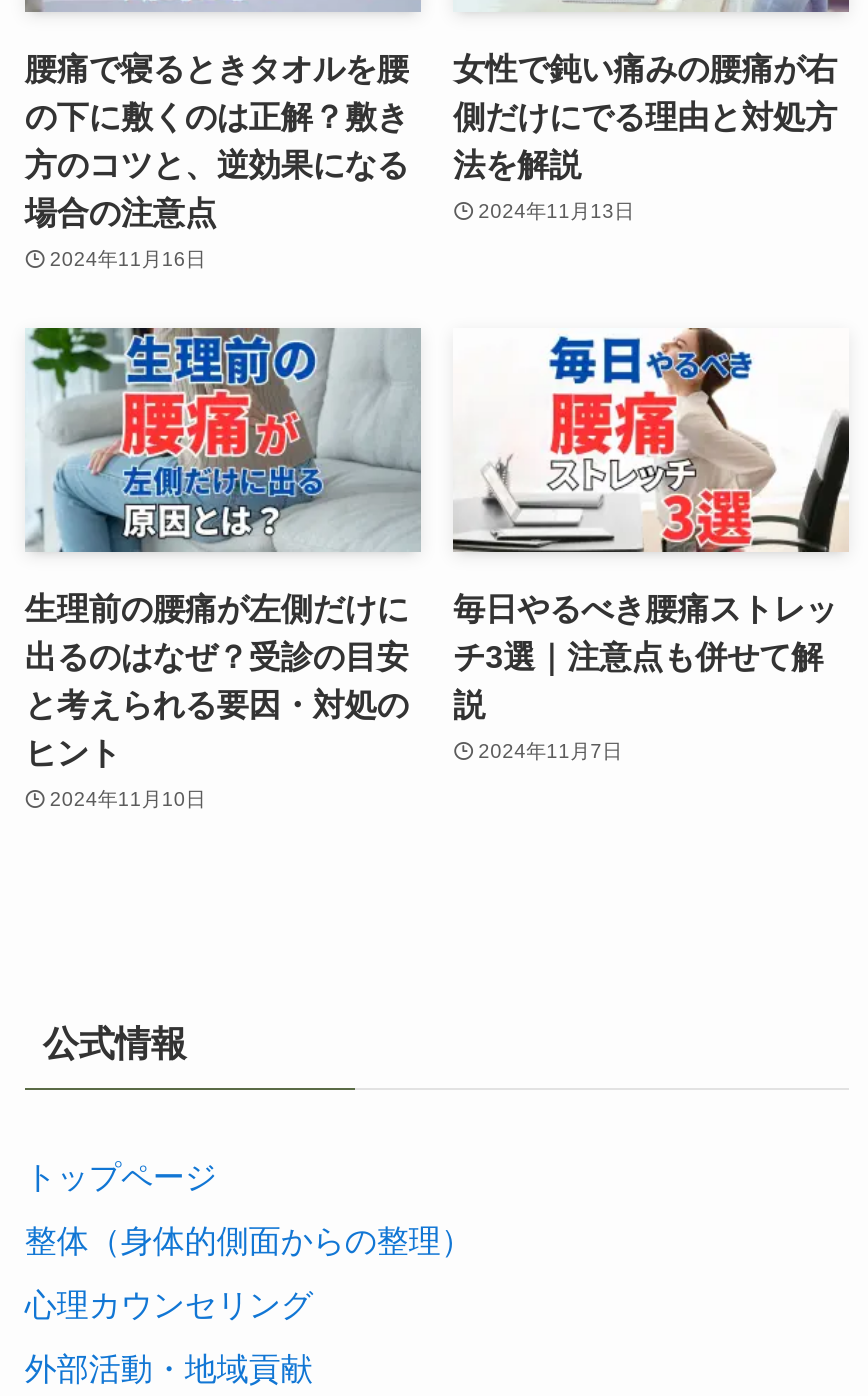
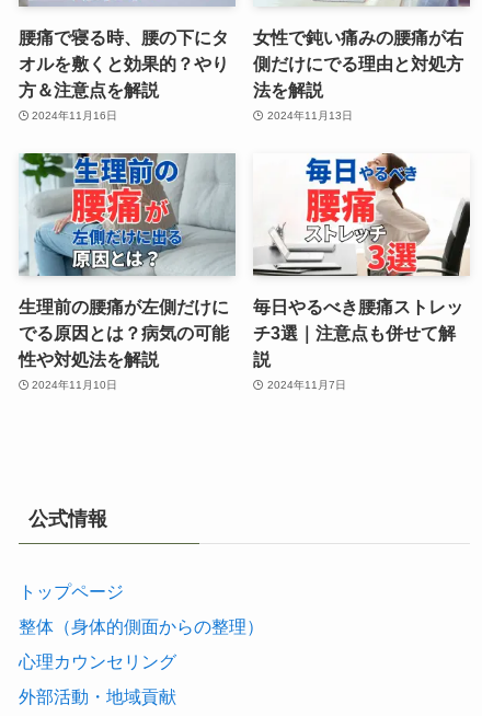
[25,49,409,229] 腰痛で寝るときタオルを腰 | の下に敷くのは正解？敷き | 方のコツと、逆効果になる | 場合の注意点 -> [19,27,229,99] 腰痛で寝る時、腰の下にタ | オルを敷くと効果的？やり | 方＆注意点を解説
[25,638,409,770] 出るのはなぜ？受診の目安 | と考えられる要因・対処の | ヒント -> [19,323,229,369] でる原因とは？病気の可能 | 性や対処法を解説

